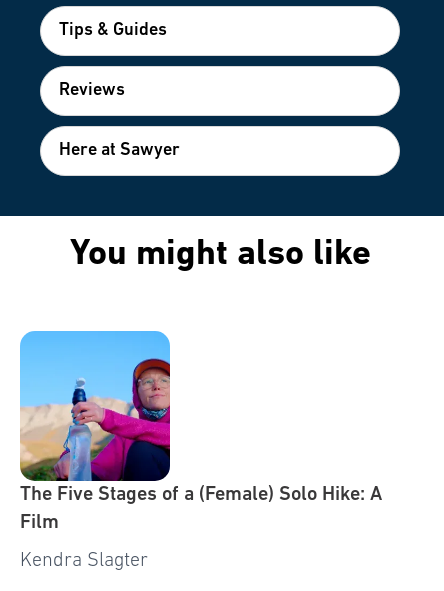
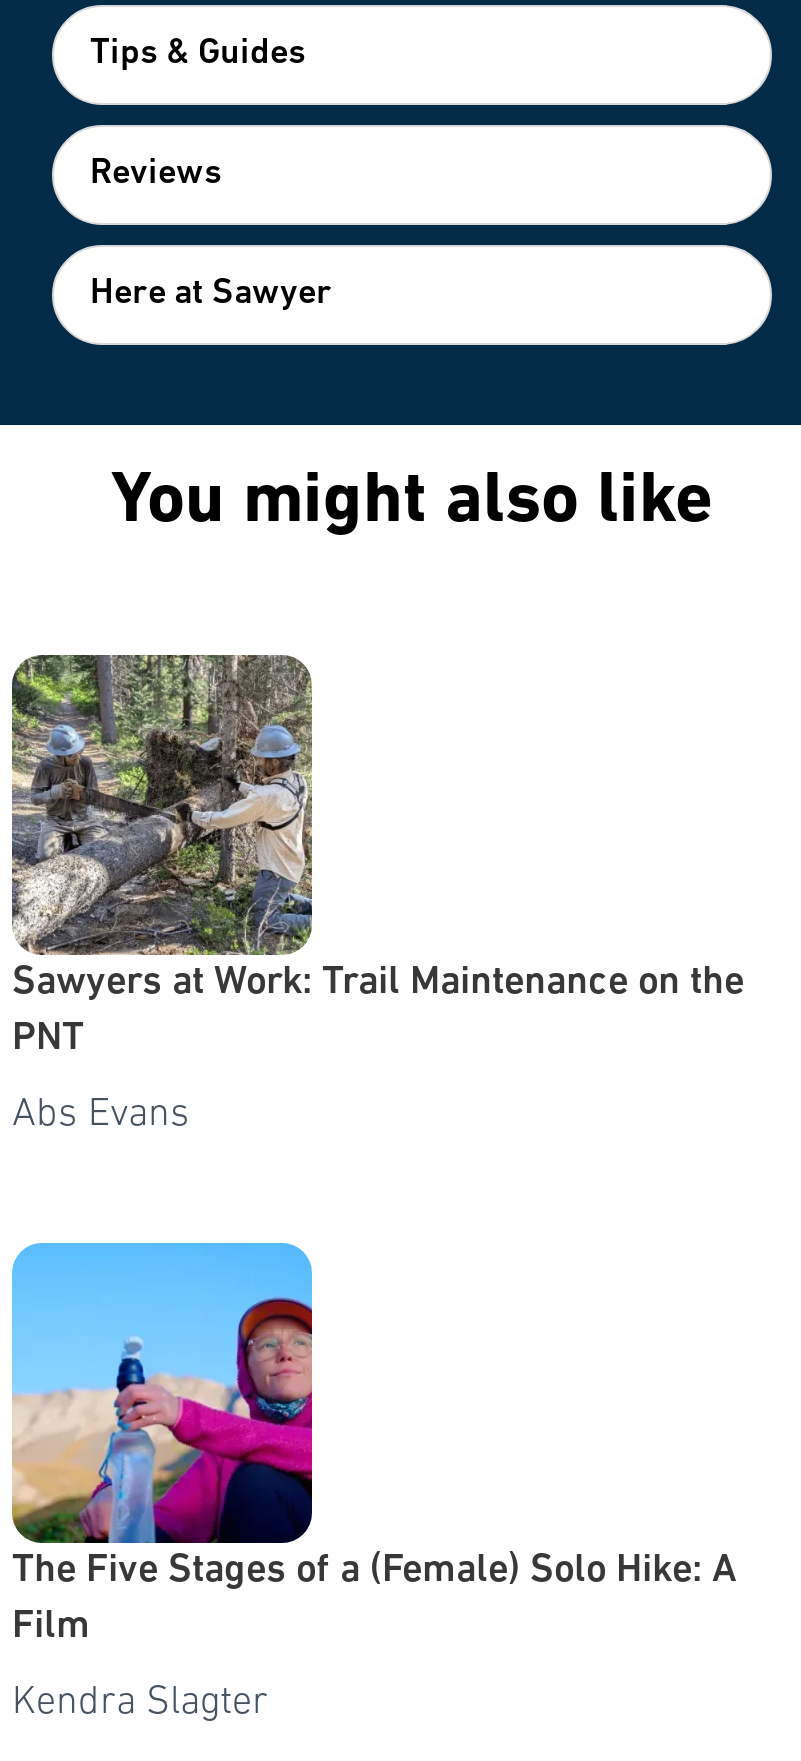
none -> [10,653,744,1135] [image] | Sawyers at Work: Trail Maintenance on the | PNT | Abs Evans

